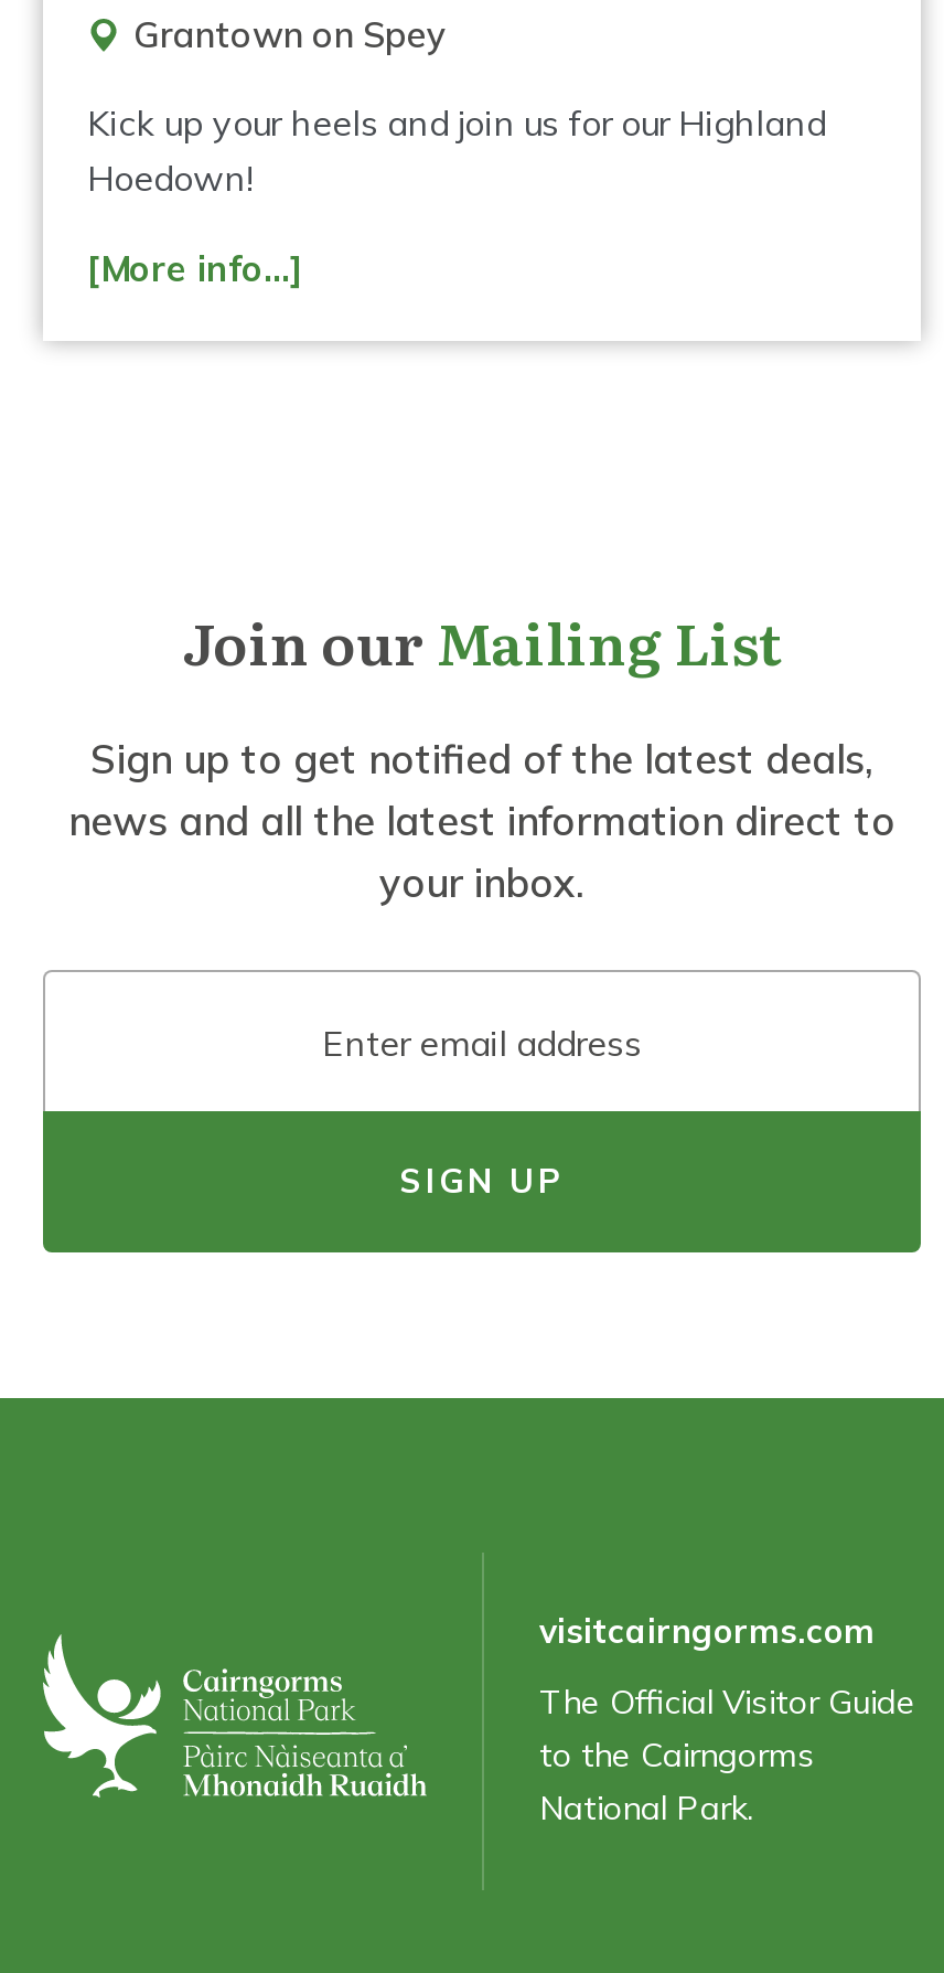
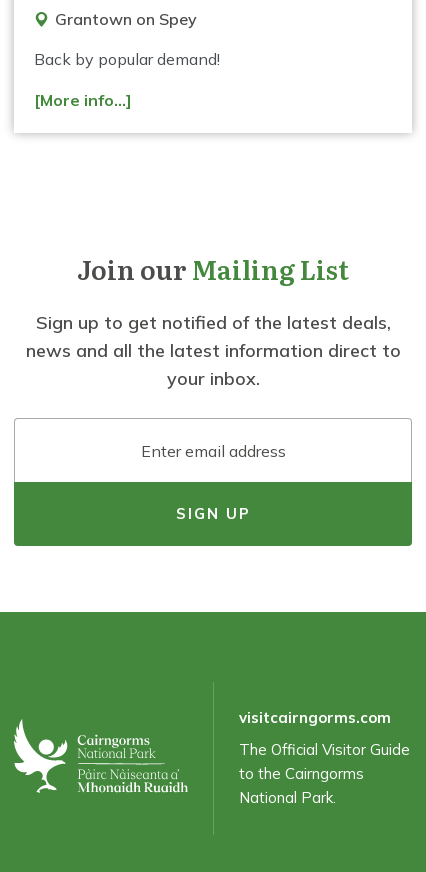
[87,100,826,200] Kick up your heels and join us for our Highland | Hoedown! -> [34,49,220,69] Back by popular demand!

